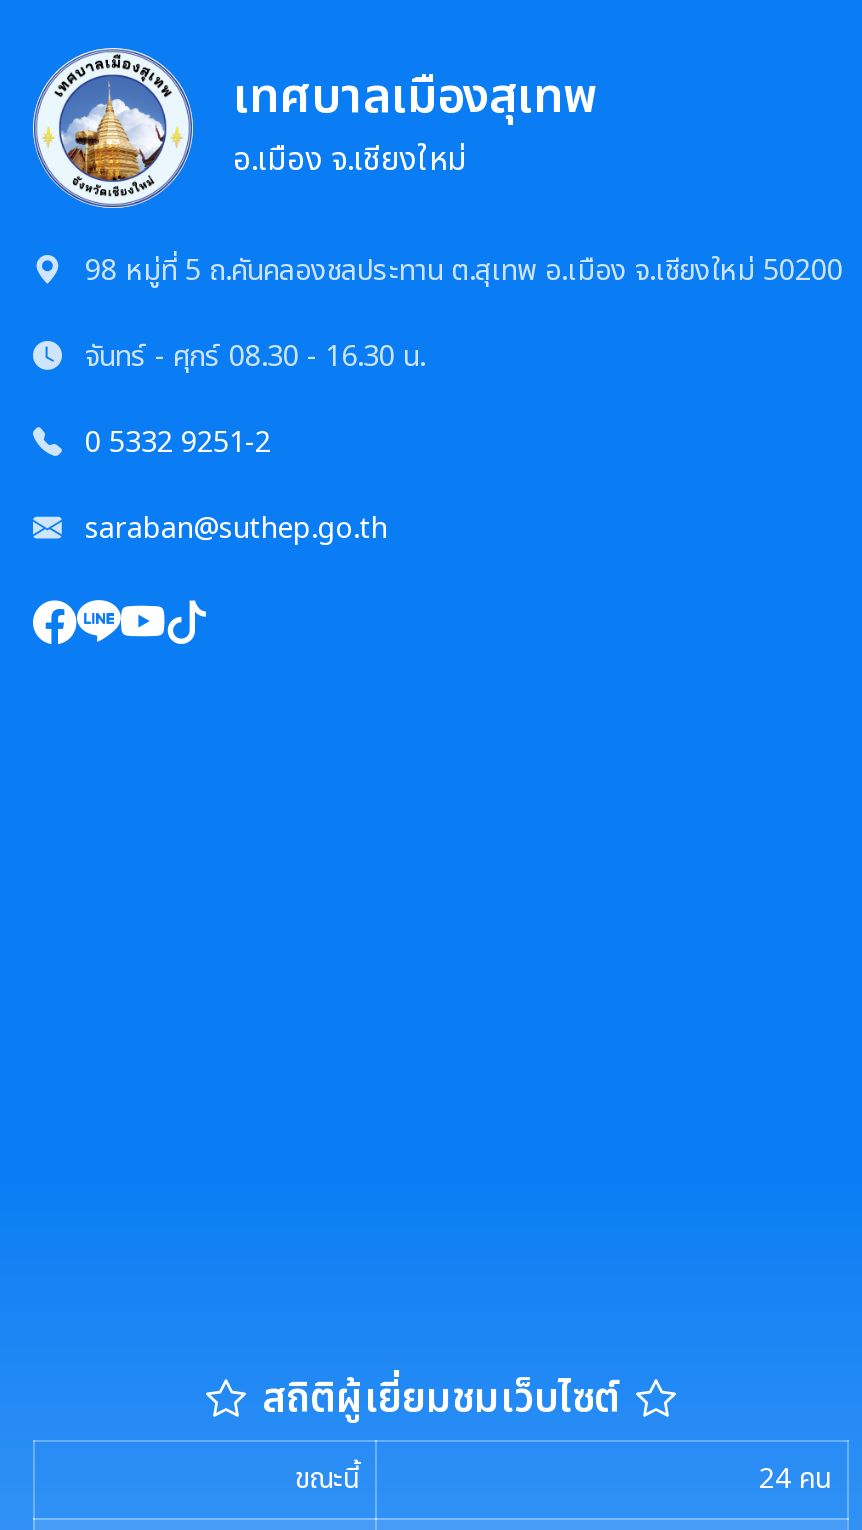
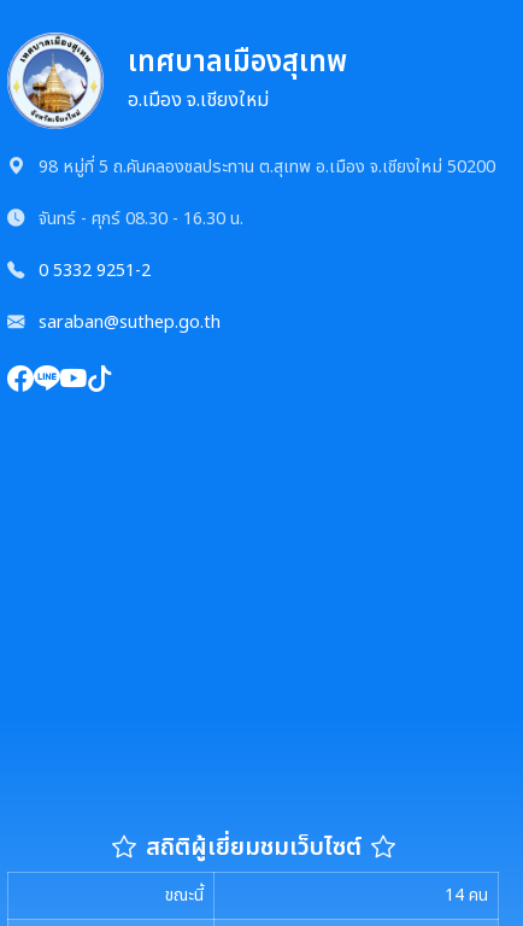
[759,1458,831,1500] 24คน -> [445,883,488,908] 14คน

